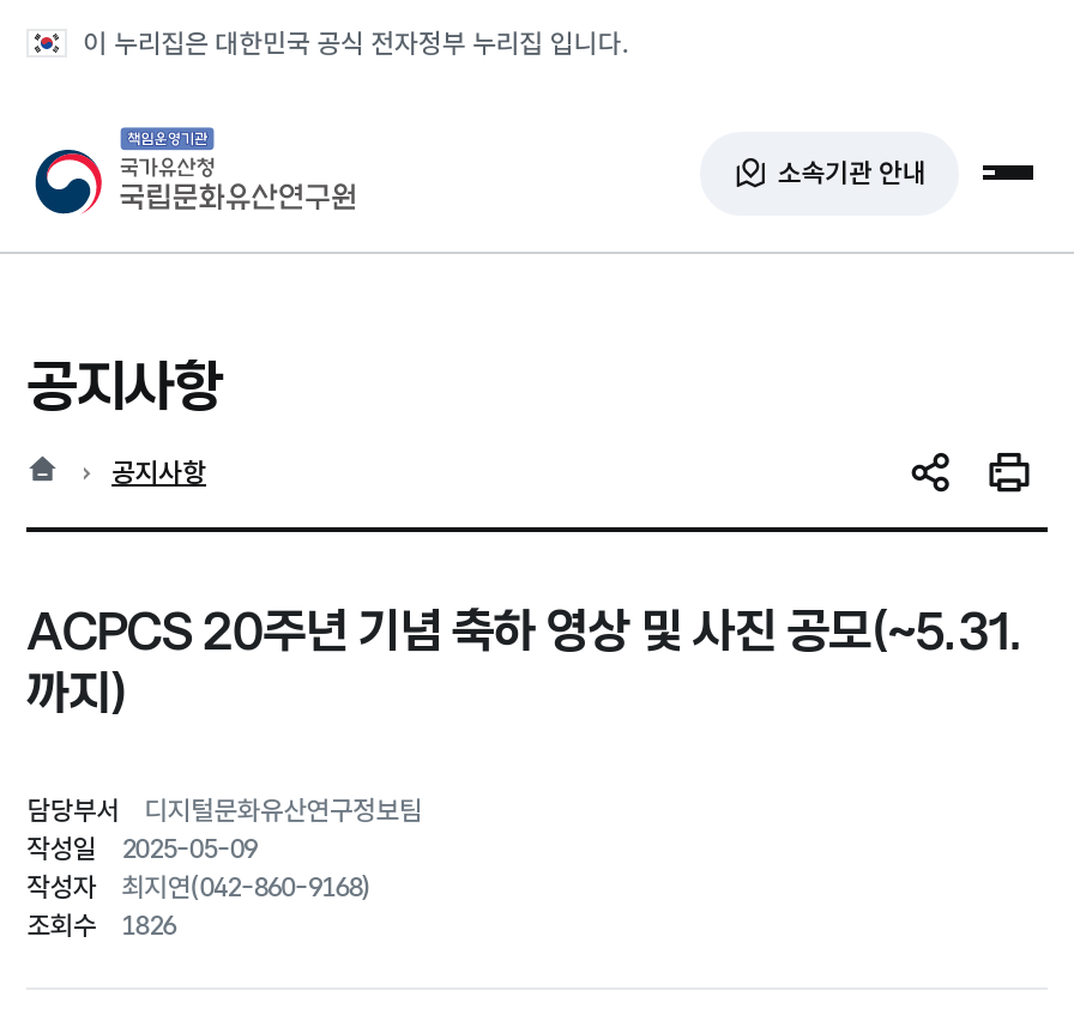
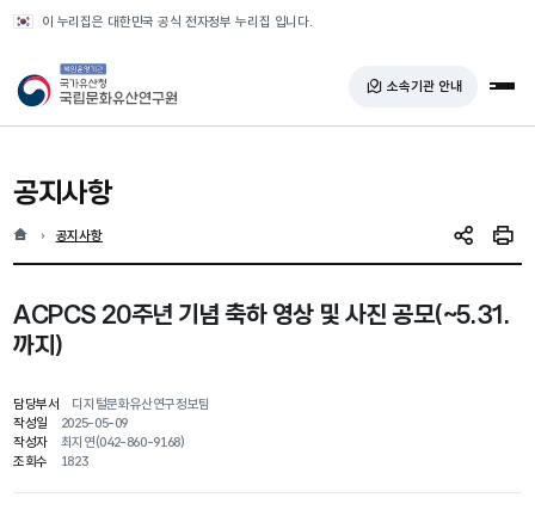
[27,909,175,943] 조회수 1826 -> [13,453,87,470] 조회수 1823

